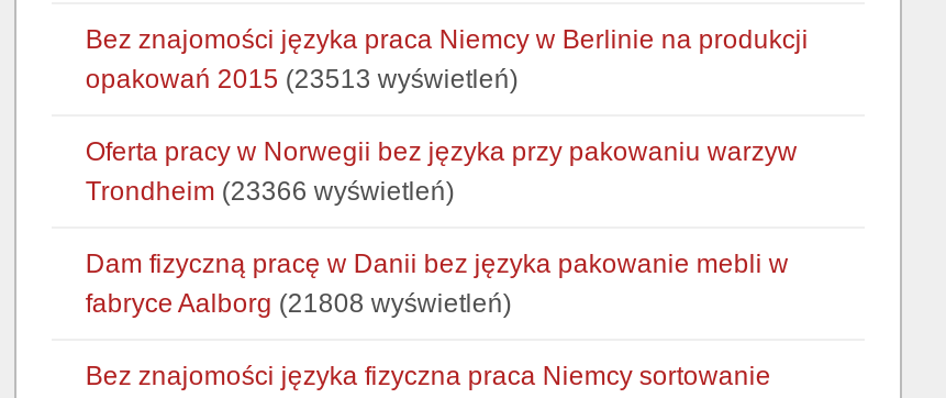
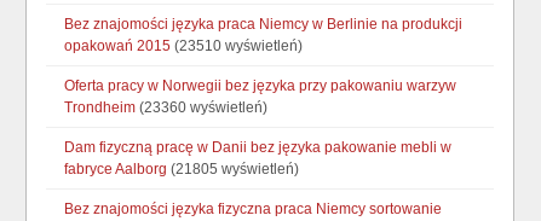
[85,65,518,95] opakowań 2015 (23513 wyświetleń) -> [65,38,303,55] opakowań 2015 (23510 wyświetleń)
[85,177,455,208] Trondheim (23366 wyświetleń) -> [65,100,268,116] Trondheim (23360 wyświetleń)
[85,289,512,320] fabryce Aalborg (21808 wyświetleń) -> [65,161,299,178] fabryce Aalborg (21805 wyświetleń)

